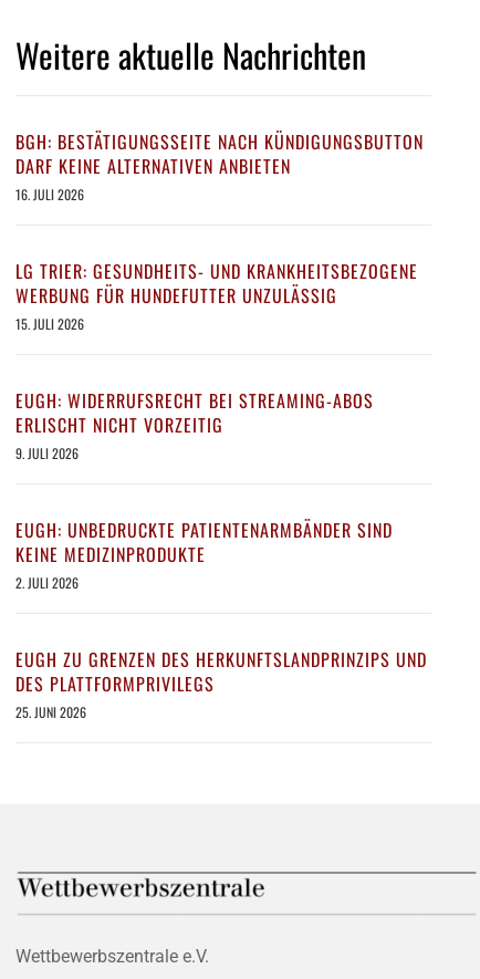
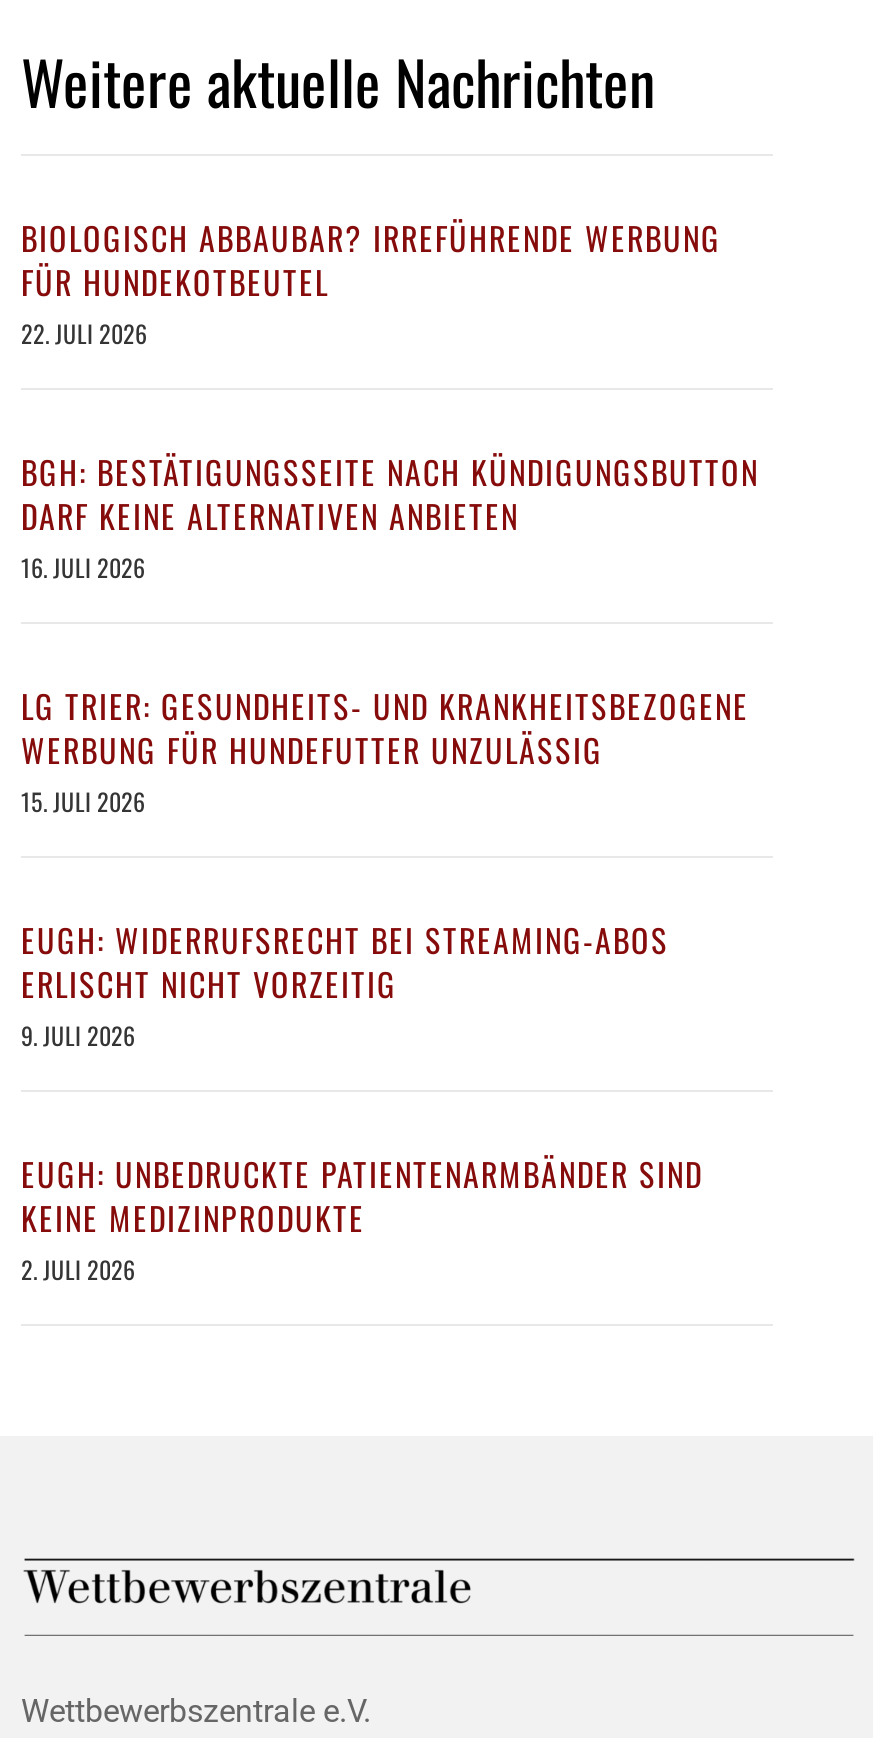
none -> [21,215,721,351] BIOLOGISCH ABBAUBAR? IRREFÜHRENDE WERBUNG | FÜR HUNDEKOTBEUTEL | 22. JULI 2026
moved [15,129,424,592] -> [21,449,759,1287]: BGH: BESTÄTIGUNGSSEITE NACH KÜNDIGUNGSBUTTON | DARF KEINE ALTERNATIVEN ANBIETEN | 16. JULI 2026 | ... | KEINE MEDIZINPRODUKTE | 2. JULI 2026
[15,646,427,722] EUGH ZU GRENZEN DES HERKUNFTSLANDPRINZIPS UND | DES PLATTFORMPRIVILEGS | 25. JUNI 2026 -> none

